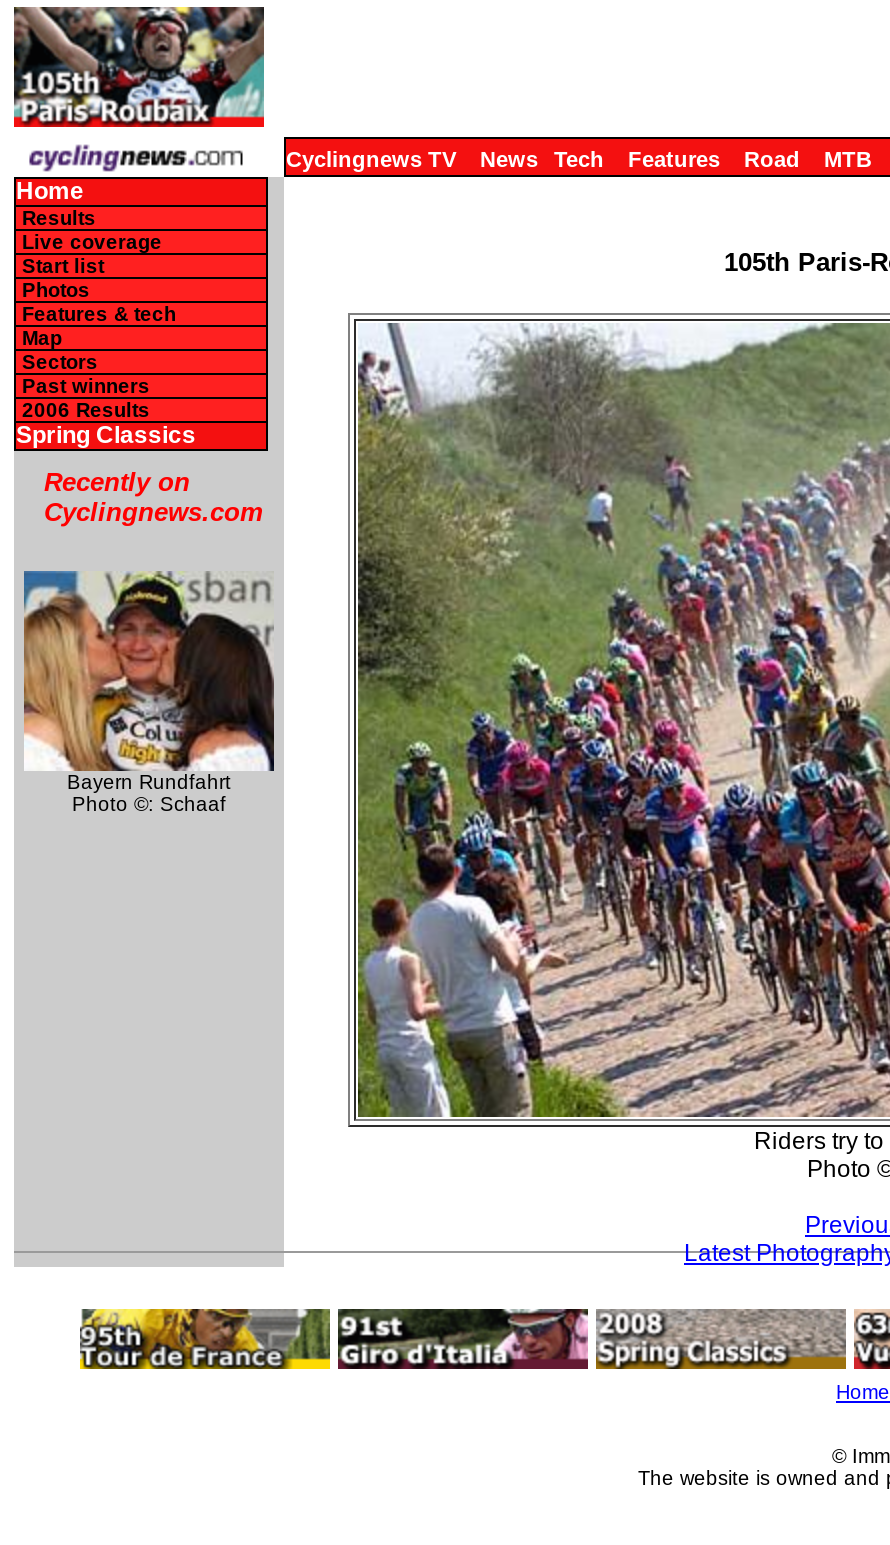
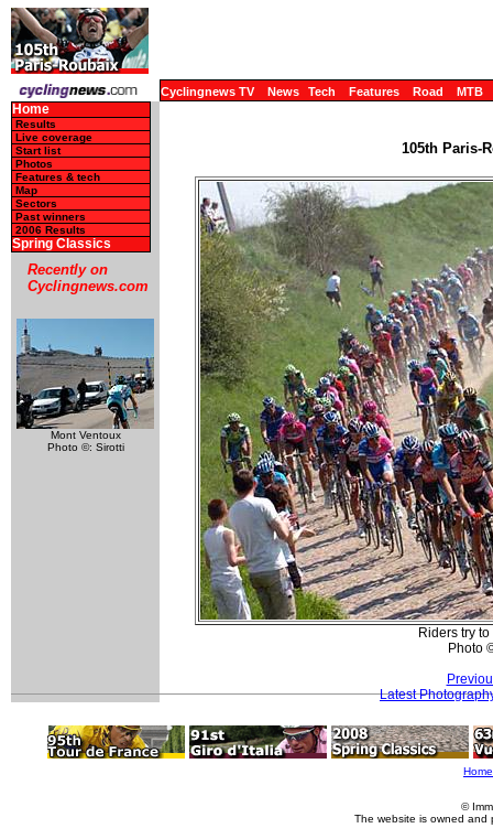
[22,571,276,815] [image] | Bayern Rundfahrt | Photo ©: Schaaf -> [15,318,154,453] [image] | Mont Ventoux | Photo ©: Sirotti

